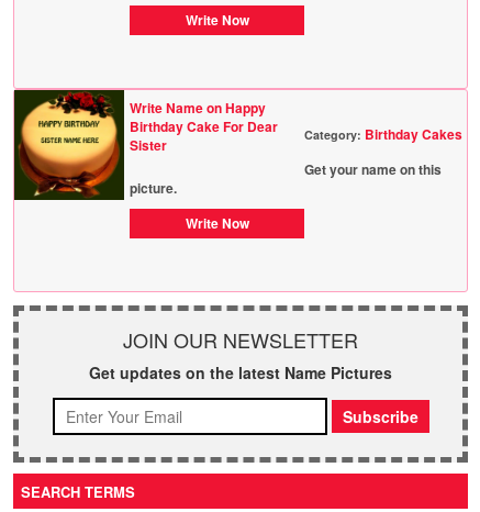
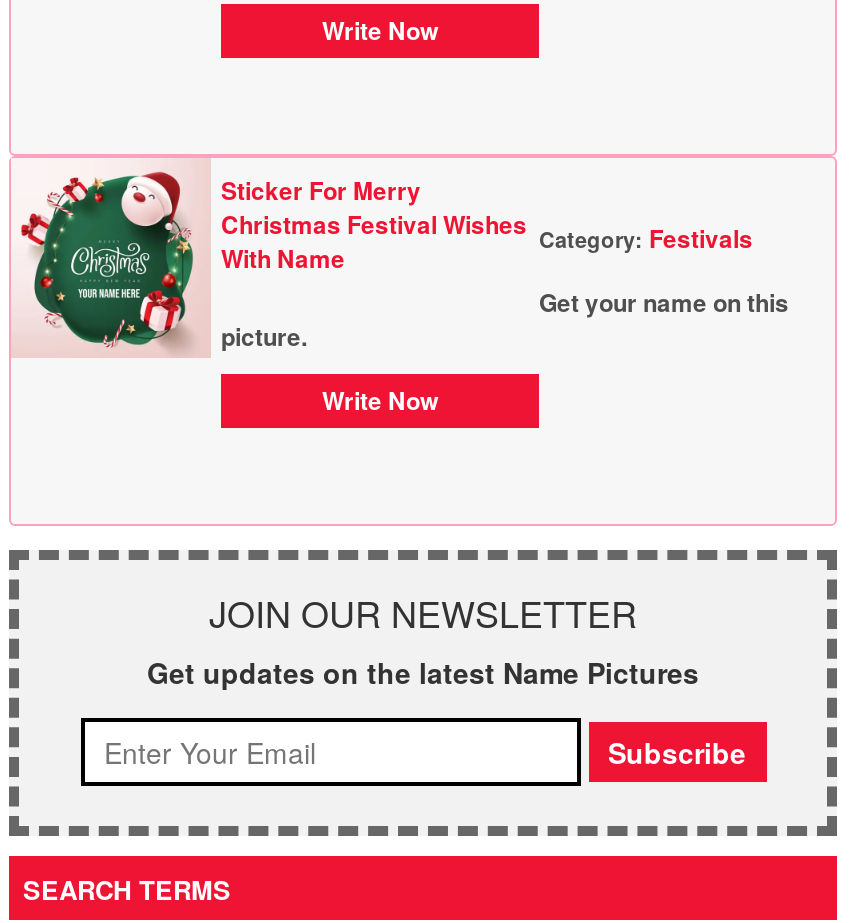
[13,89,278,201] [image] | Write Name on Happy | Birthday Cake For Dear | Sister -> [11,158,527,358] [image] | Sticker For Merry | Christmas Festival Wishes | With Name
[304,124,462,144] Category: Birthday Cakes -> [539,220,753,256] Category: Festivals

